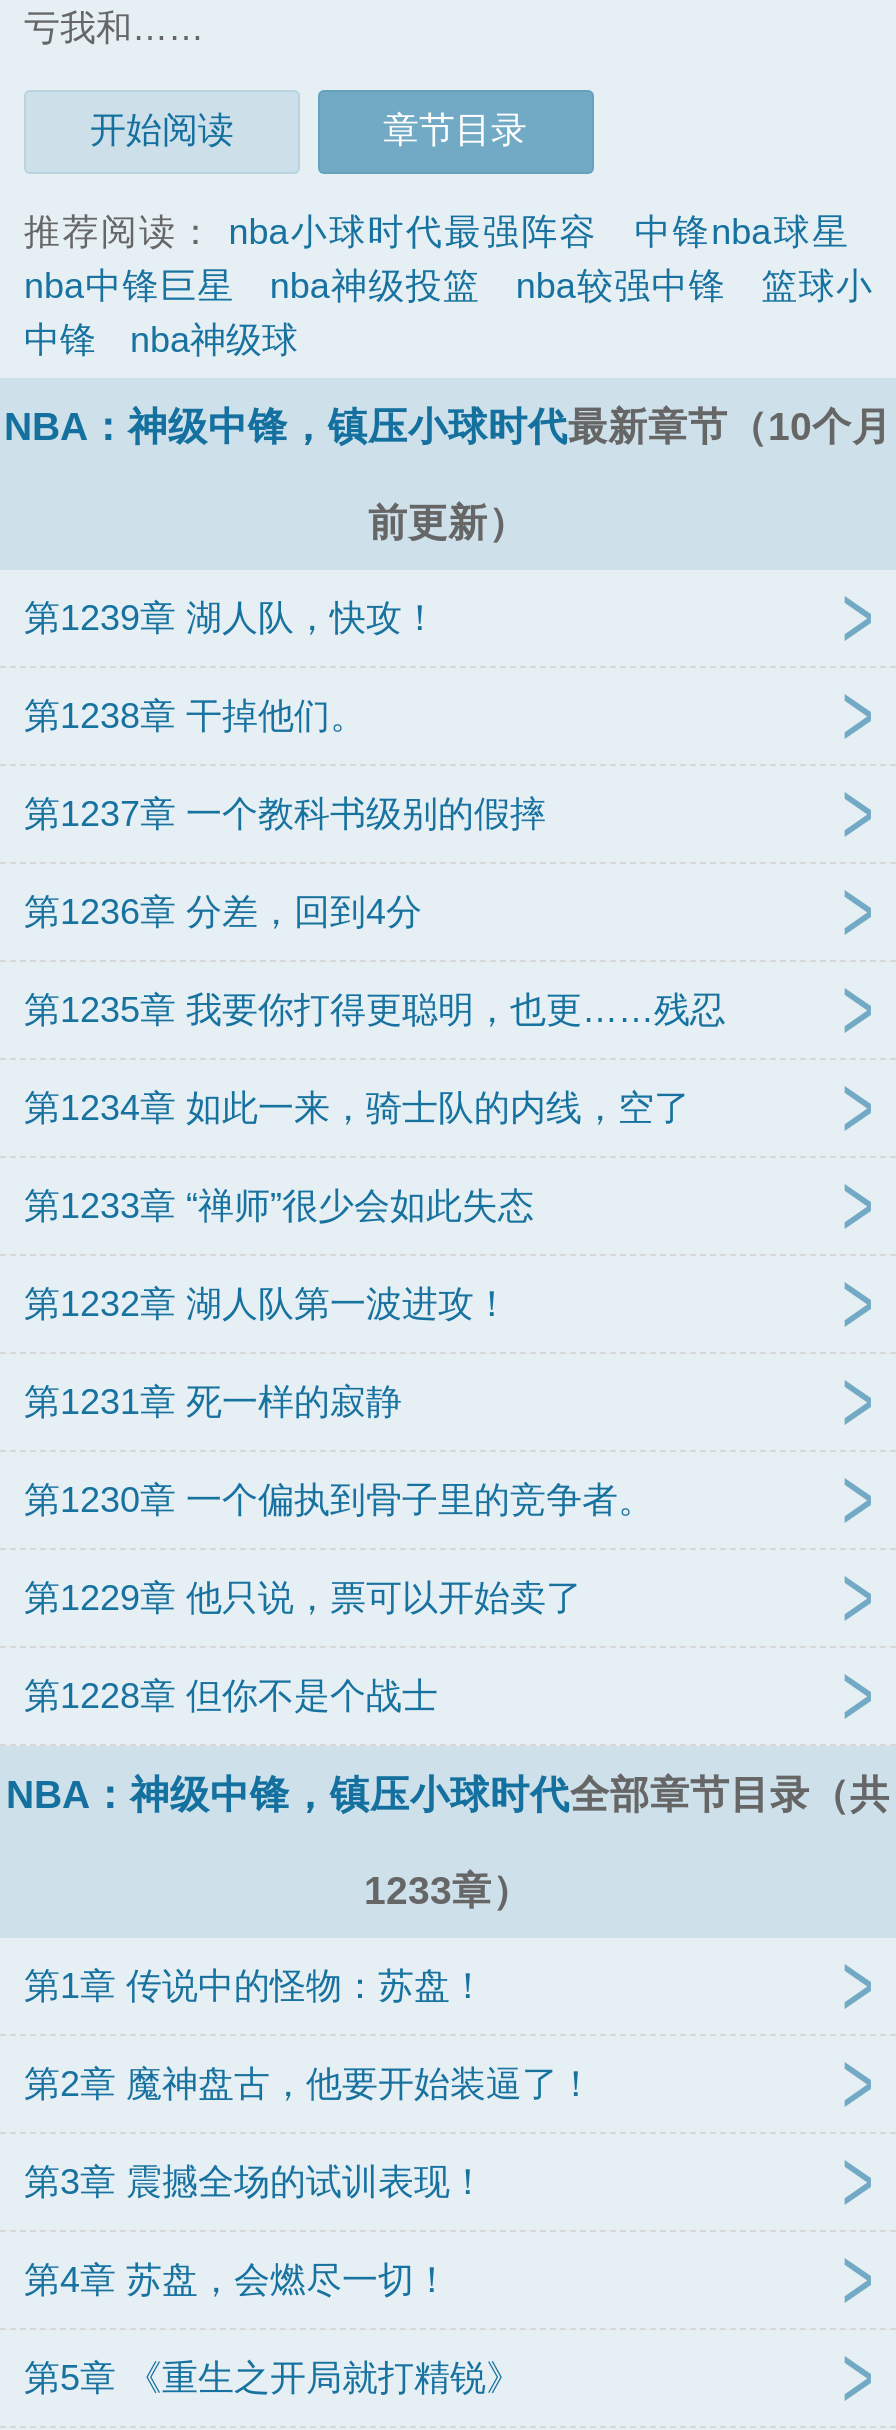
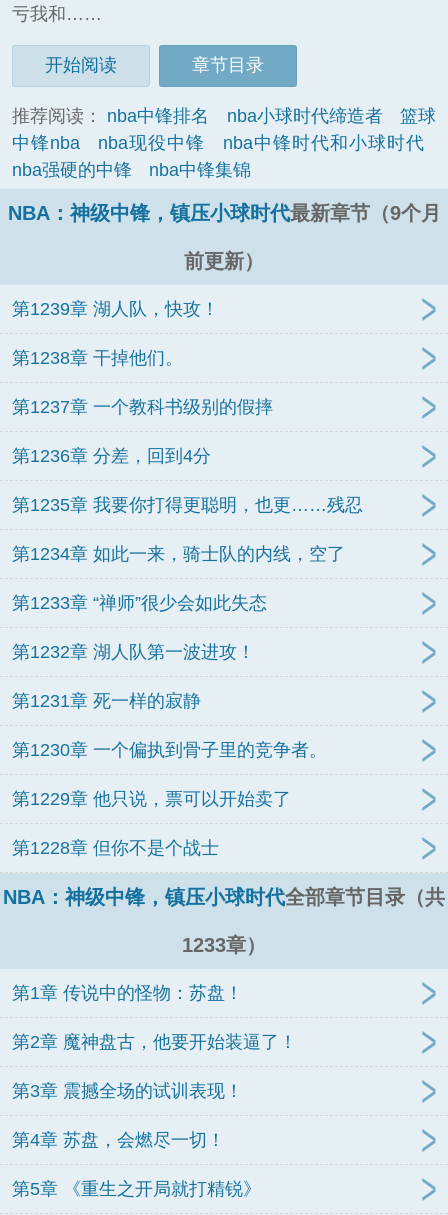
[24,213,872,361] 推荐阅读：nba小球时代最强阵容 | 中锋nba球星 | nba中锋巨星 | nba神级投篮 | nba较强中锋 | 篮球小 | 中锋 | nba神级球 -> [12,106,436,180] 推荐阅读：nba中锋排名 | nba小球时代缔造者 | 篮球 | 中锋nba | nba现役中锋 | nba中锋时代和小球时代 | nba强硬的中锋 | nba中锋集锦
[4,404,892,448] NBA：神级中锋，镇压小球时代最新章节（10个月 -> [7,202,440,224] NBA：神级中锋，镇压小球时代最新章节（9个月

